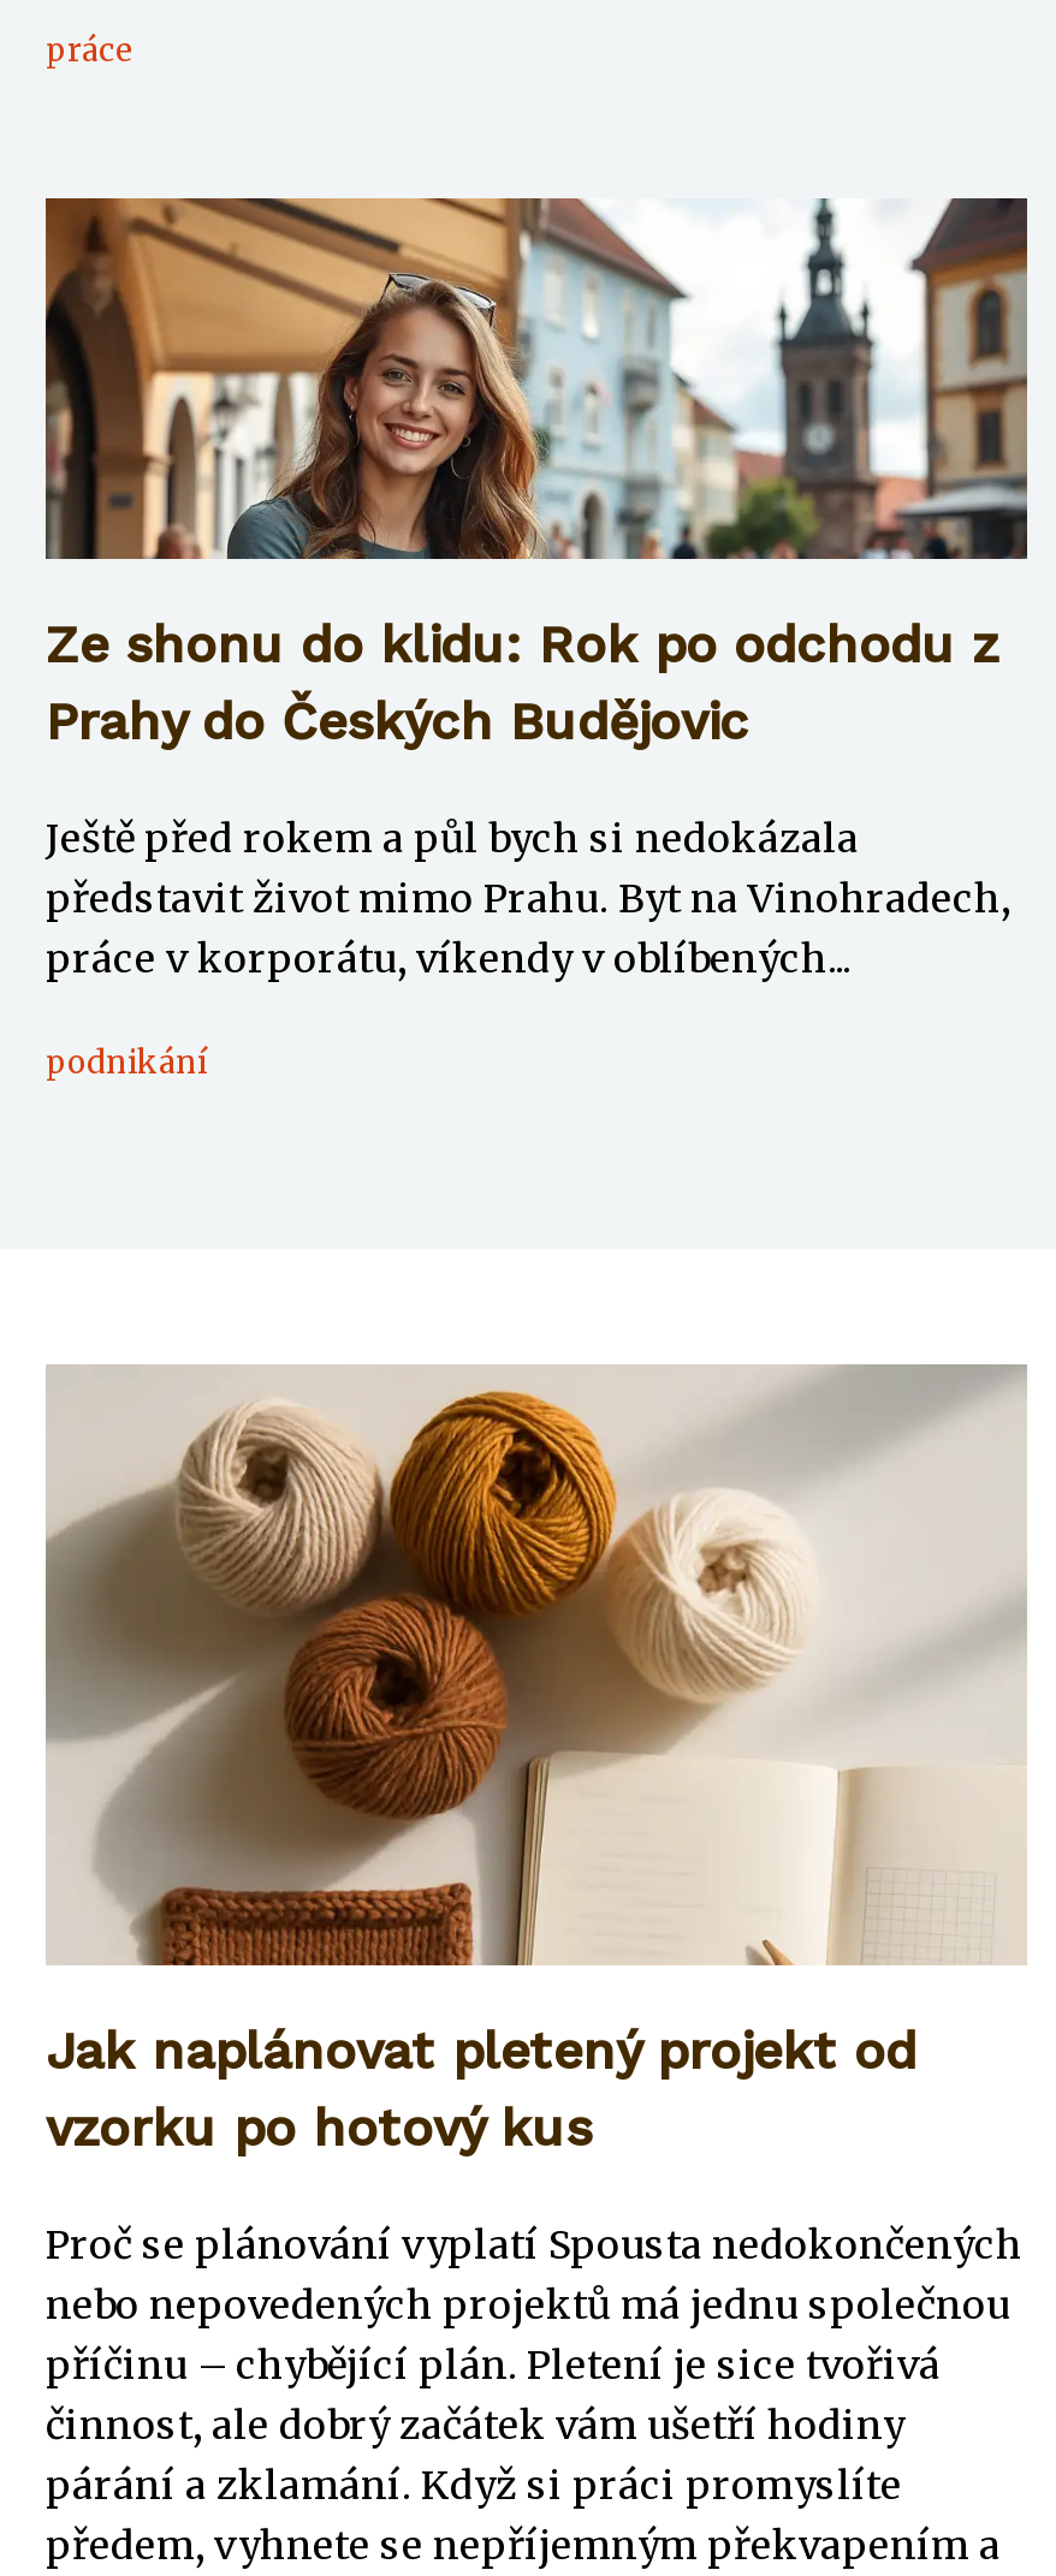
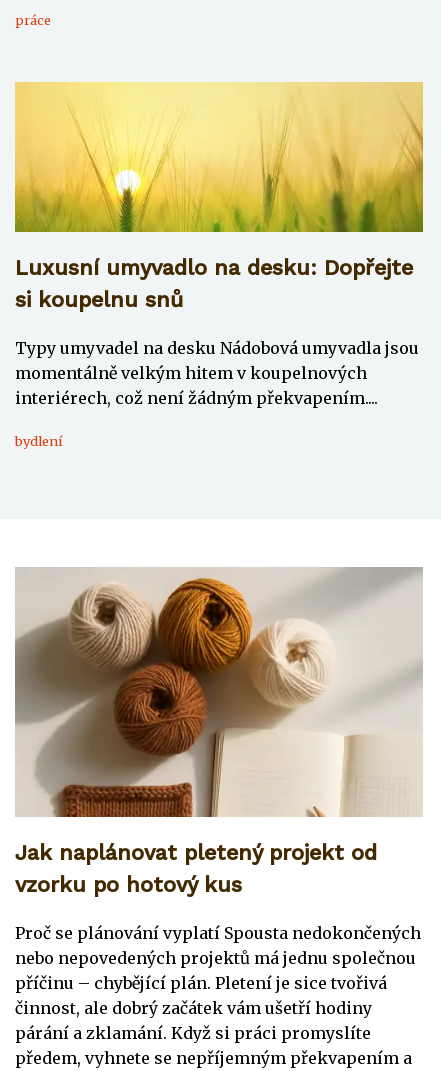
[43,196,1030,751] [image] | Ze shonu do klidu: Rok po odchodu z | Prahy do Českých Budějovic -> [14,81,424,312] [image] | Luxusní umyvadlo na desku: Dopřejte | si koupelnu snů
[46,814,1010,982] Ještě před rokem a půl bych si nedokázala | představit život mimo Prahu. Byt na Vinohradech, | práce v korporátu, víkendy v oblíbených... -> [15,338,419,408] Typy umyvadel na desku Nádobová umyvadla jsou | momentálně velkým hitem v koupelnových | interiérech, což není žádným překvapením....
[46,1042,207,1081] podnikání -> [15,433,62,449] bydlení

